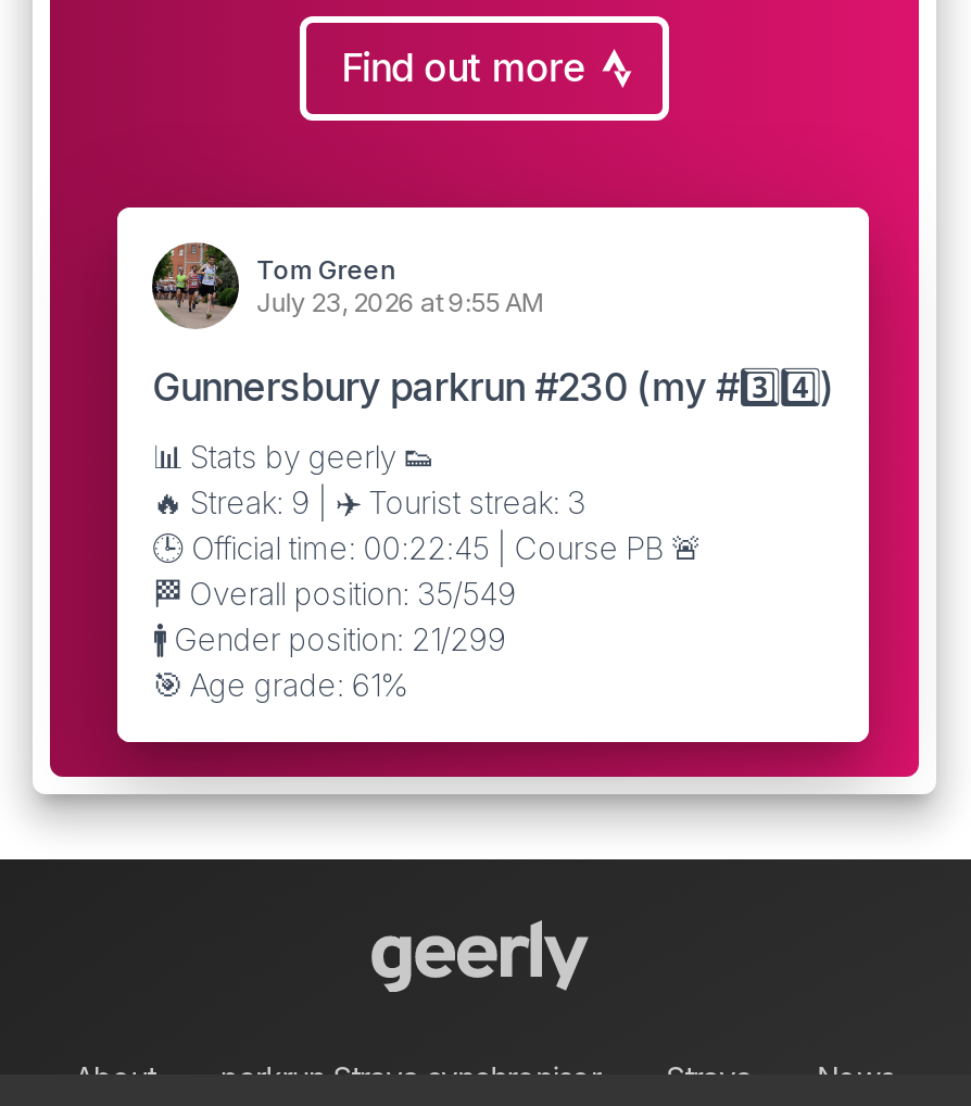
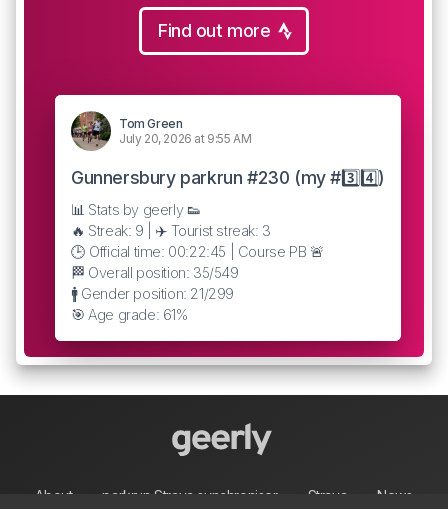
[257,285,544,318] July 23, 2026 at 9:55 AM -> [119,131,251,146] July 20, 2026 at 9:55 AM

